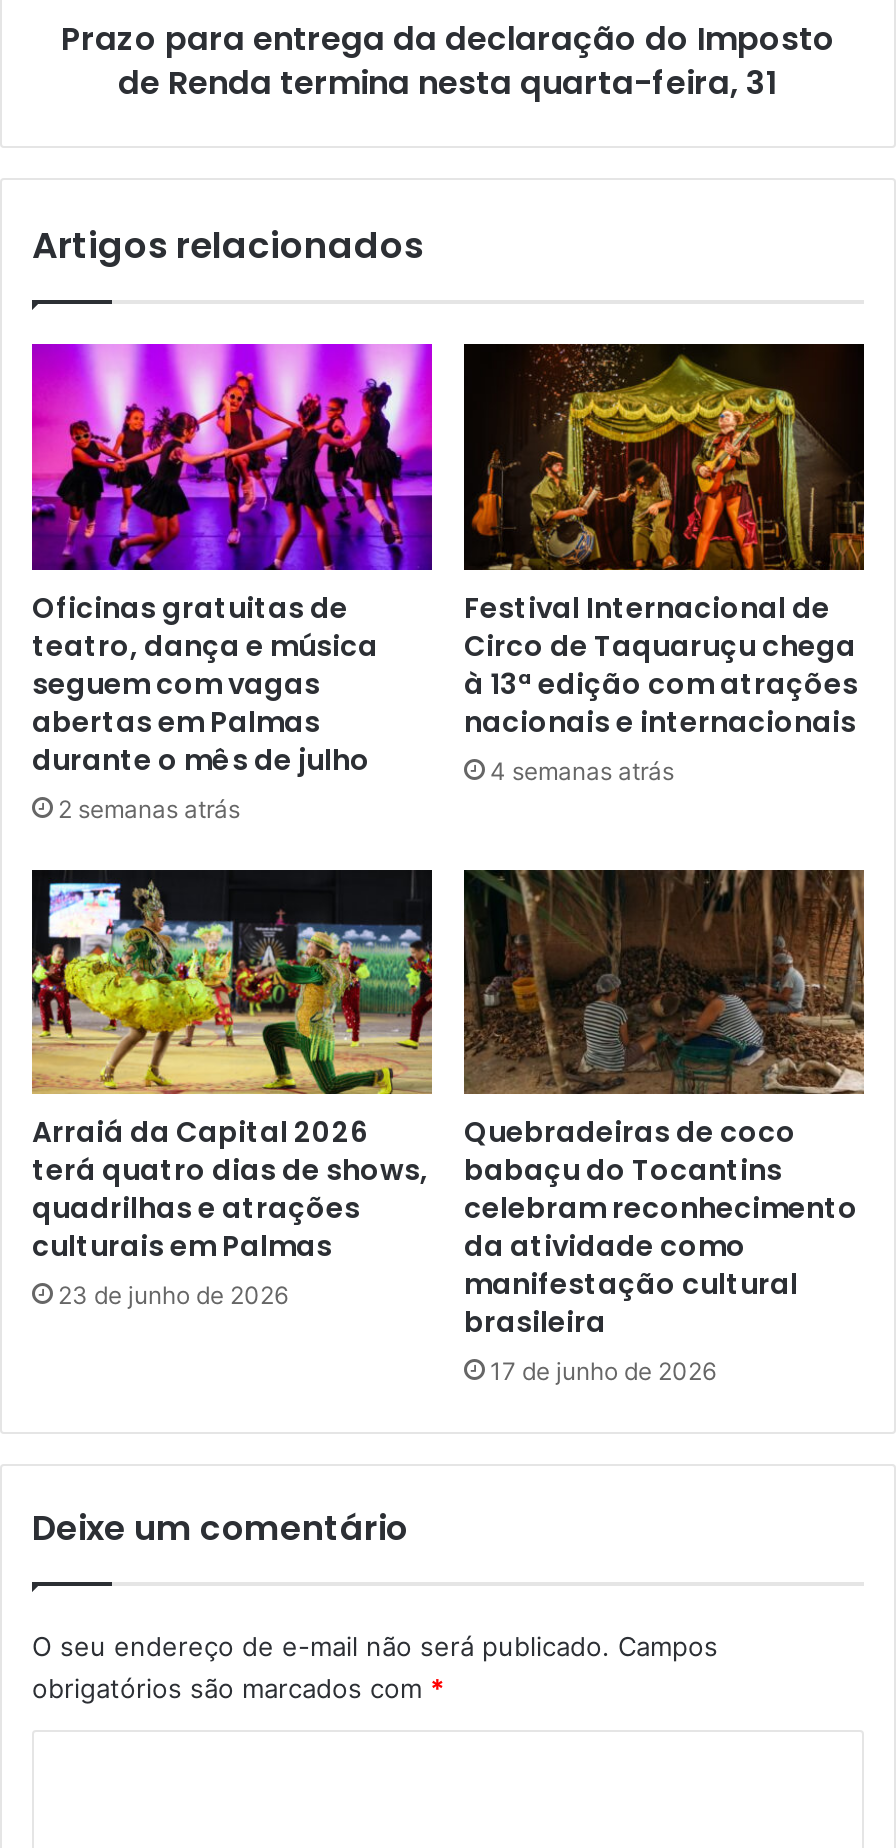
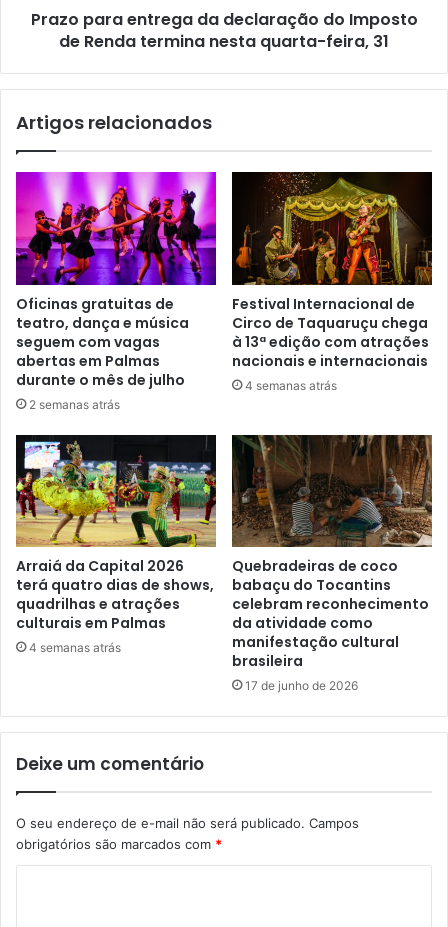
[58,1281,288,1311] 23 de junho de 2026 -> [29,640,121,655] 4 semanas atrás

